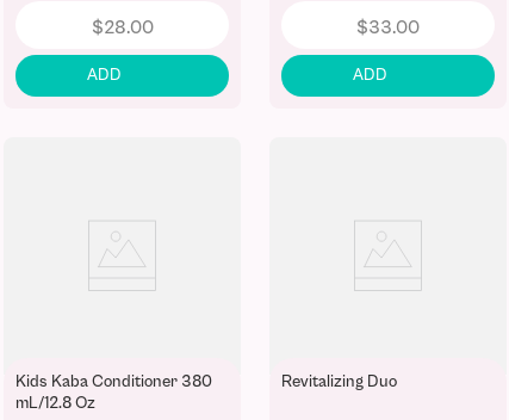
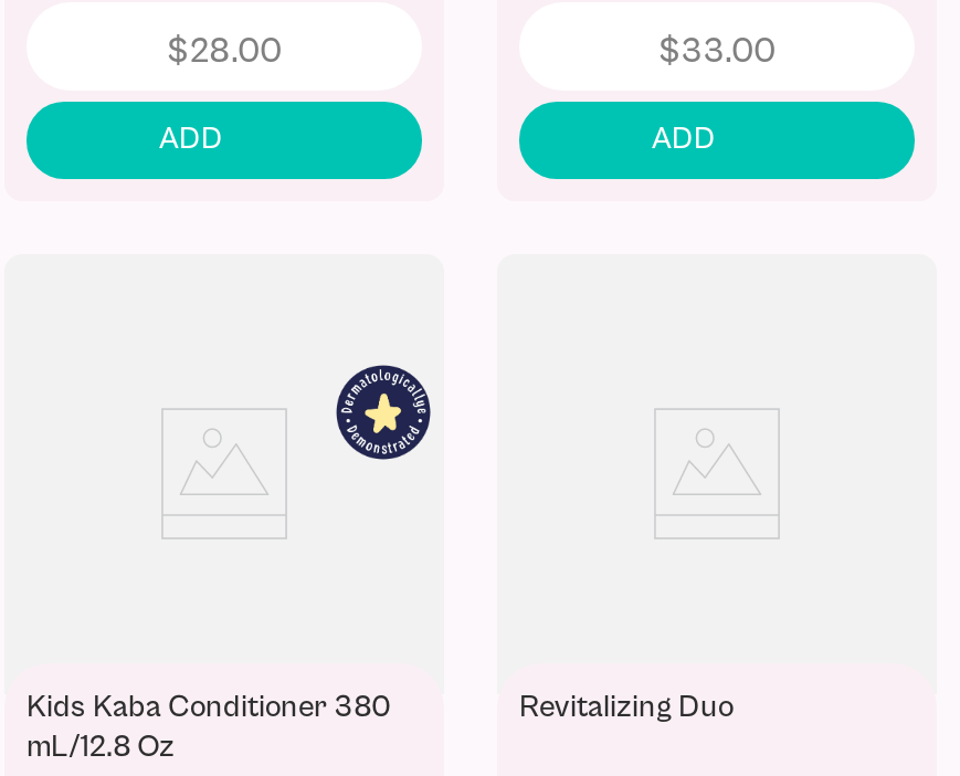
none -> [334,363,433,462] [image]

